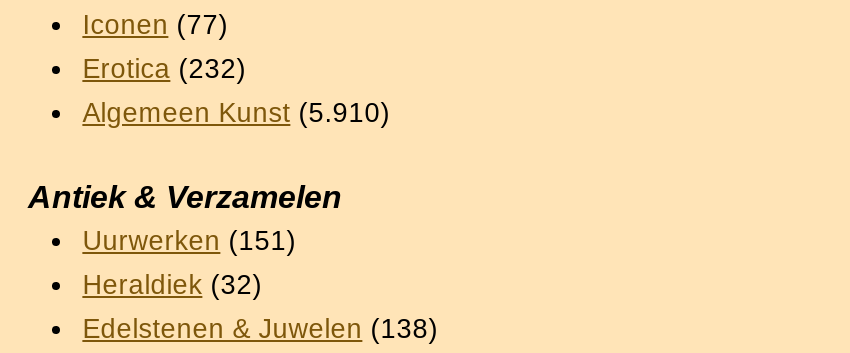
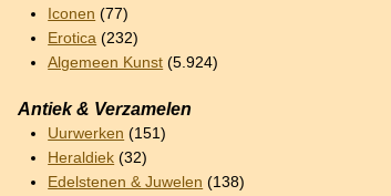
[82,97,390,127] Algemeen Kunst (5.910) -> [48,54,218,71] Algemeen Kunst (5.924)

